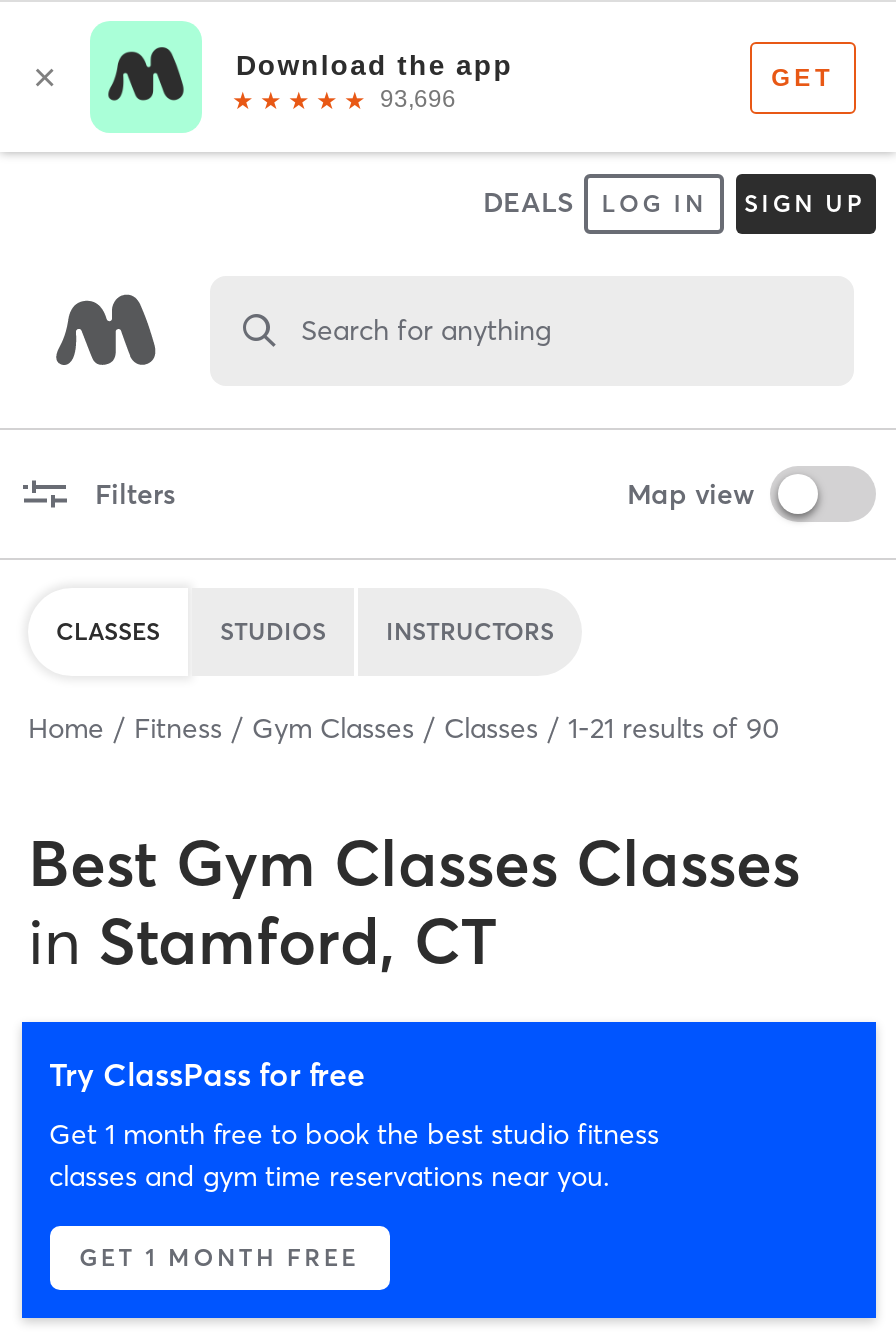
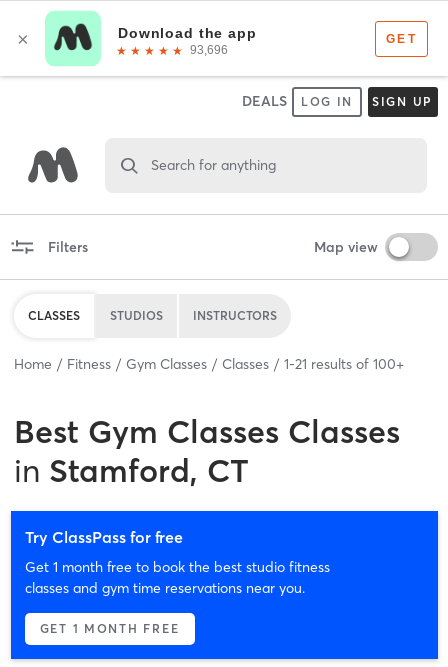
[28,709,780,745] Home Fitness Gym Classes Classes 1-21 results of 90 -> [14,354,404,372] Home Fitness Gym Classes Classes 1-21 results of 100+

